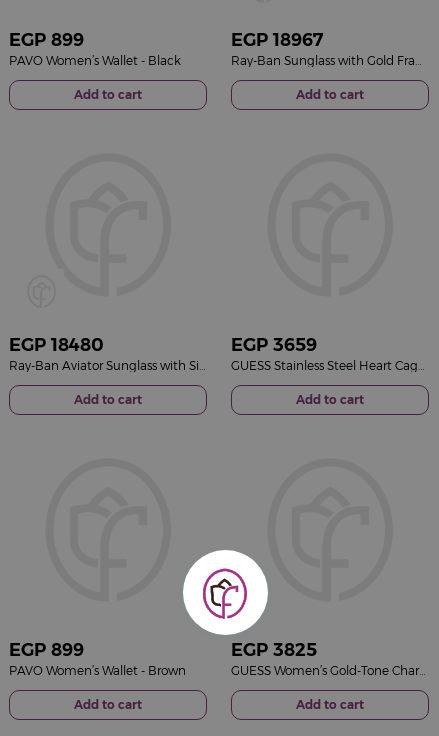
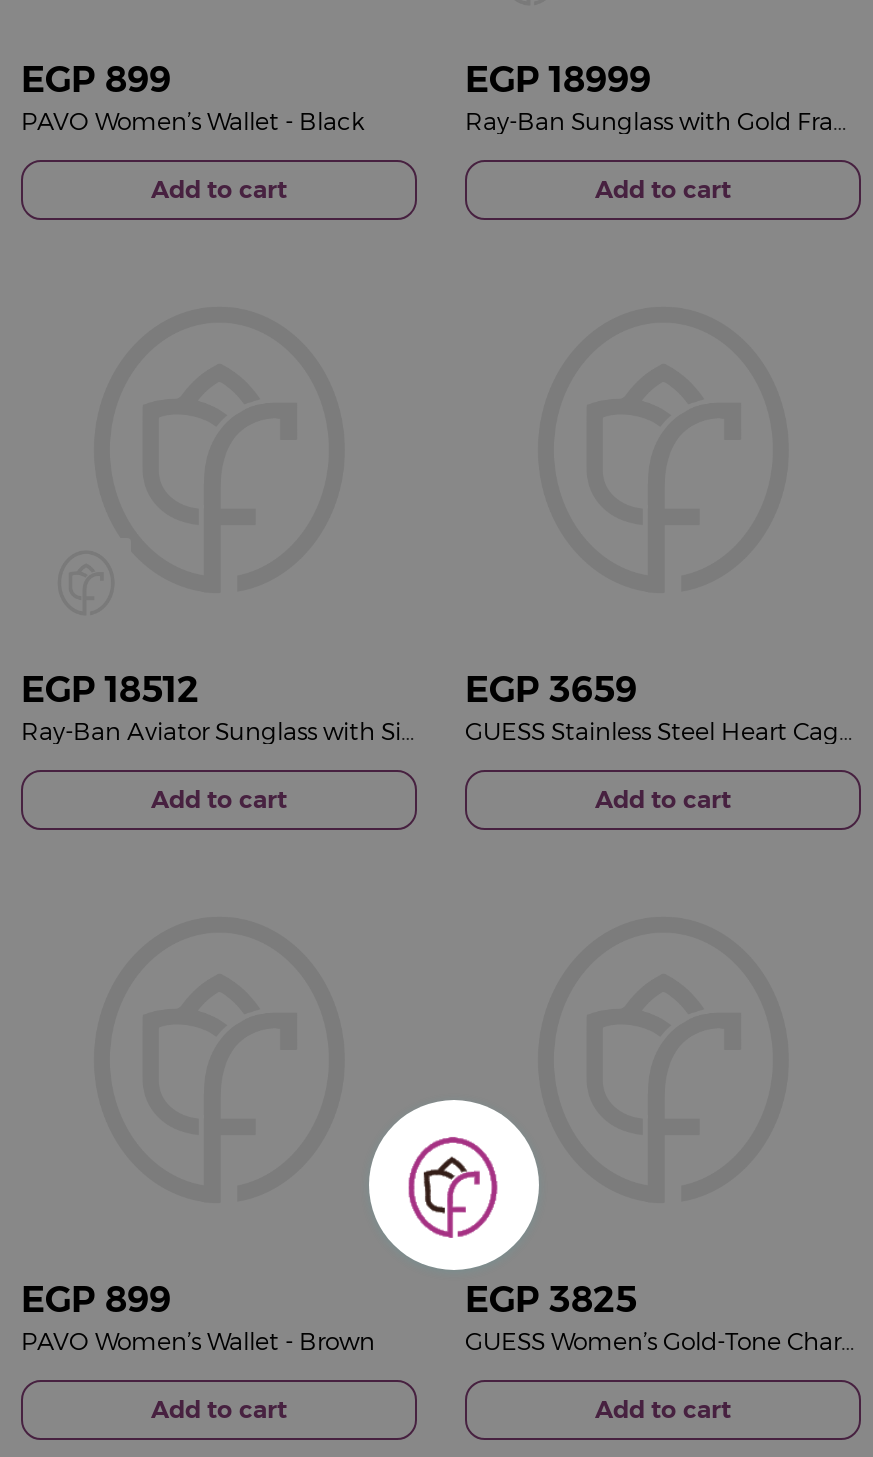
[231,29,323,51] EGP 18967 -> [465,57,651,101] EGP 18999
[9,334,104,356] EGP 18480 -> [21,667,199,711] EGP 18512

